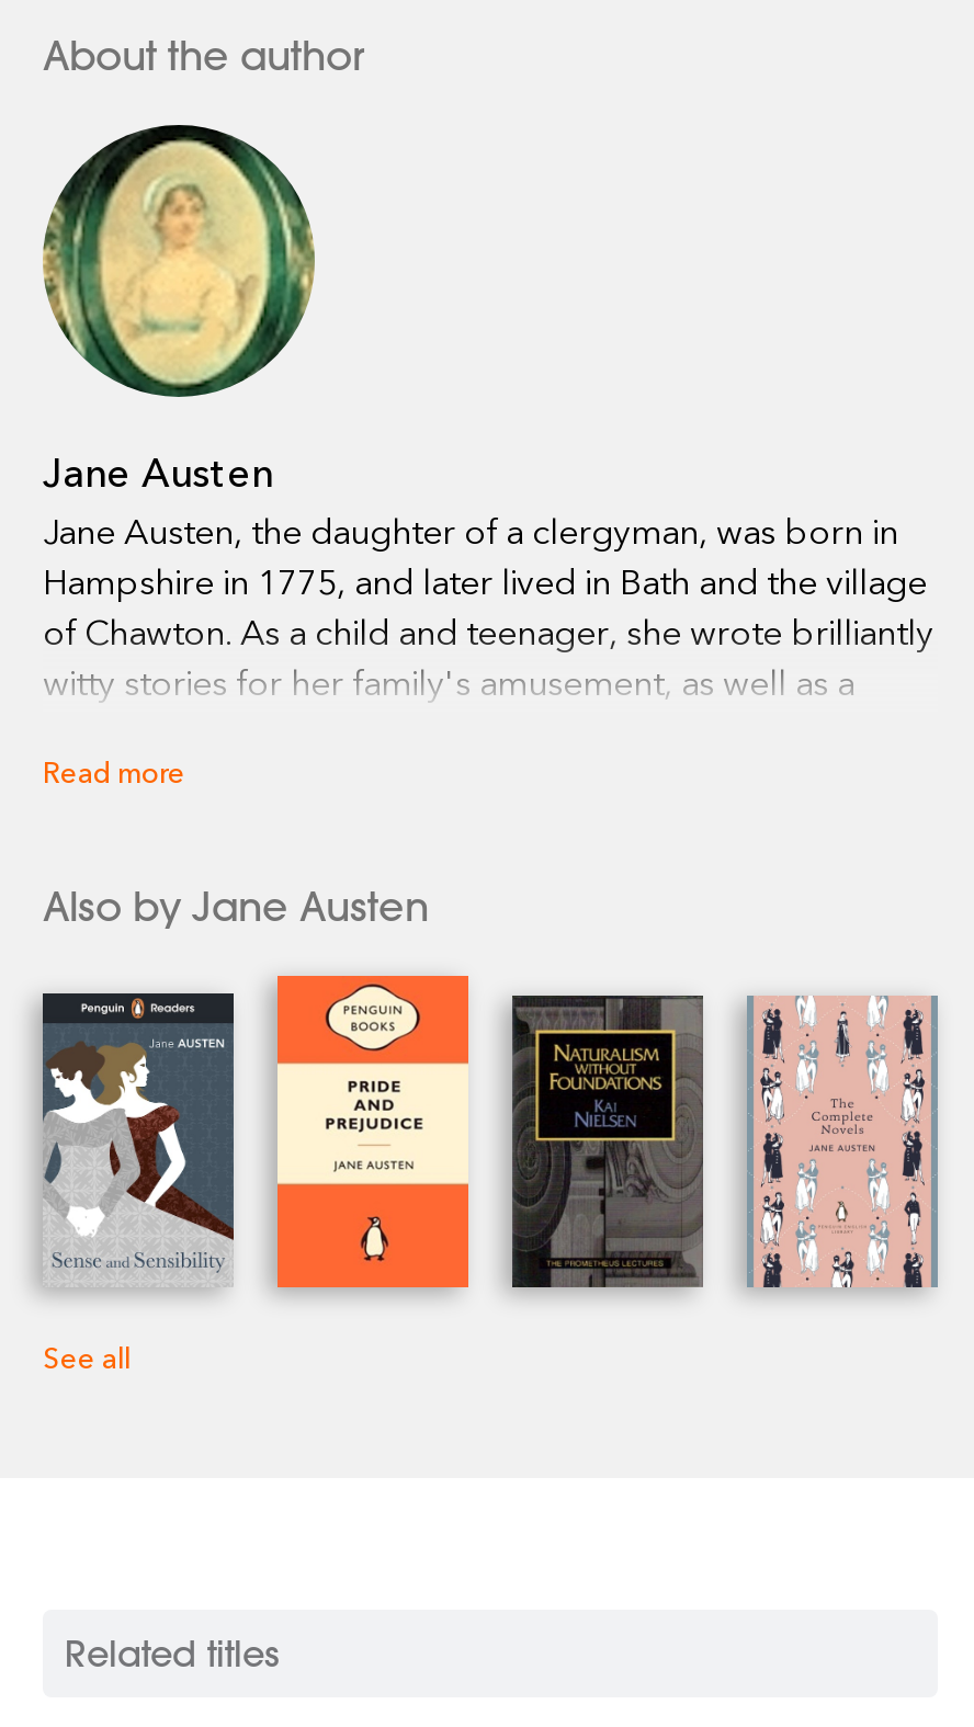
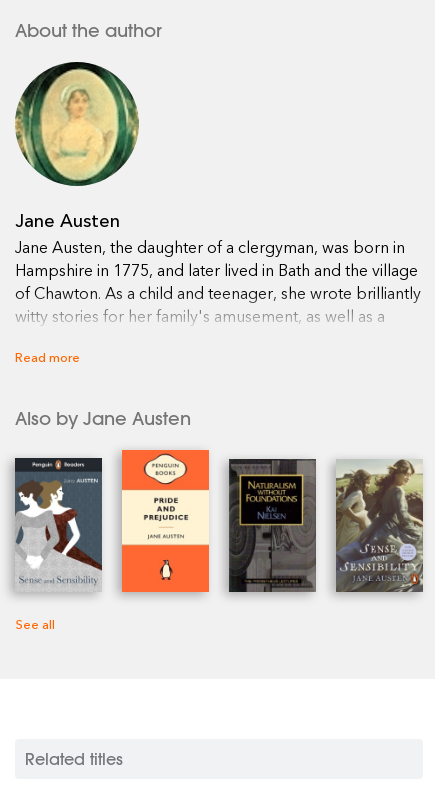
[747,996,938,1287] [image] -> [336,459,423,593] [image]

